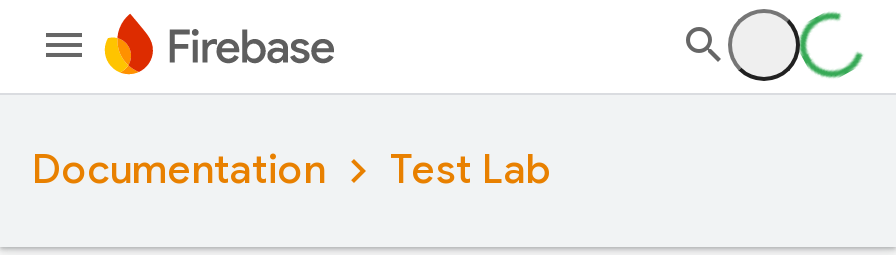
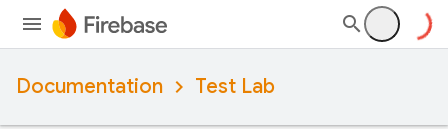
[798,11,864,79] [image] -> [399,8,433,41] [image]

